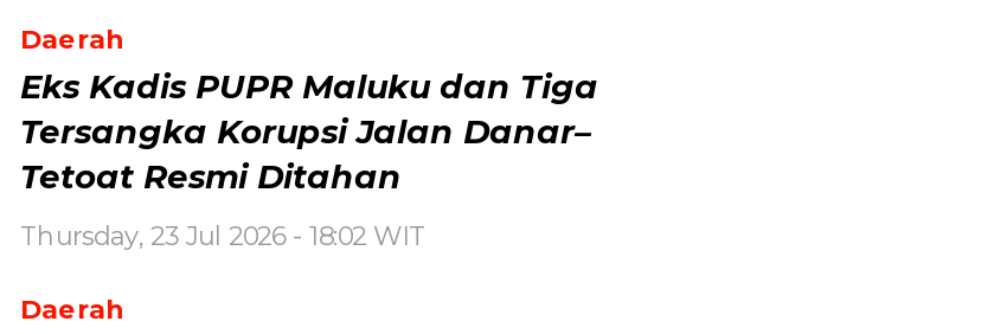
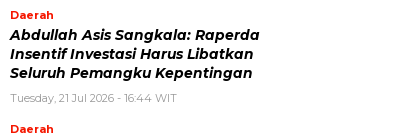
[20,67,598,195] Eks Kadis PUPR Maluku dan Tiga | Tersangka Korupsi Jalan Danar– | Tetoat Resmi Ditahan -> [10,27,260,81] Abdullah Asis Sangkala: Raperda | Insentif Investasi Harus Libatkan | Seluruh Pemangku Kepentingan
[20,219,425,252] Thursday, 23 Jul 2026 - 18:02 WIT -> [10,91,177,105] Tuesday, 21 Jul 2026 - 16:44 WIT

